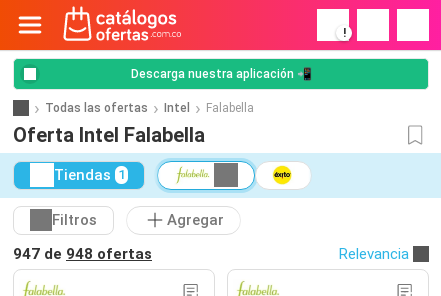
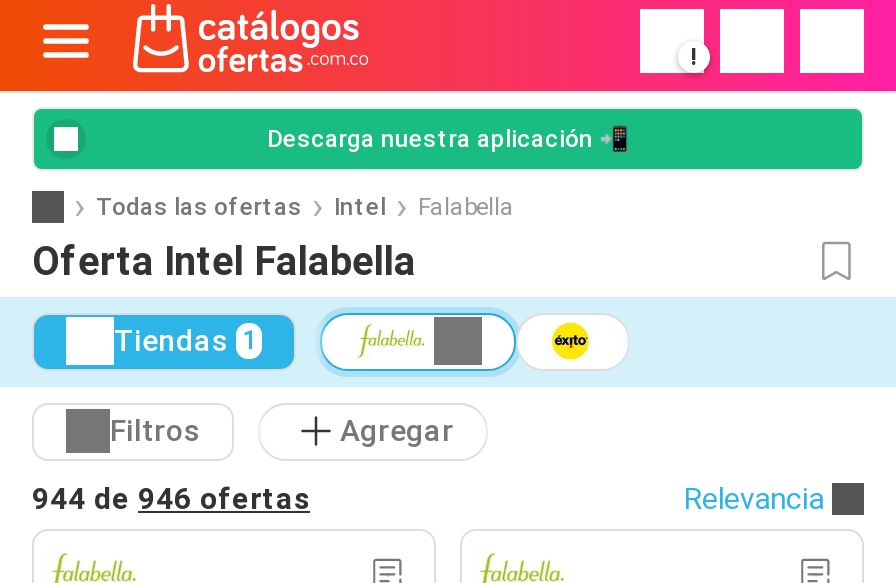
[13,245,152,263] 947 de 948 ofertas -> [32,480,310,516] 944 de 946 ofertas

